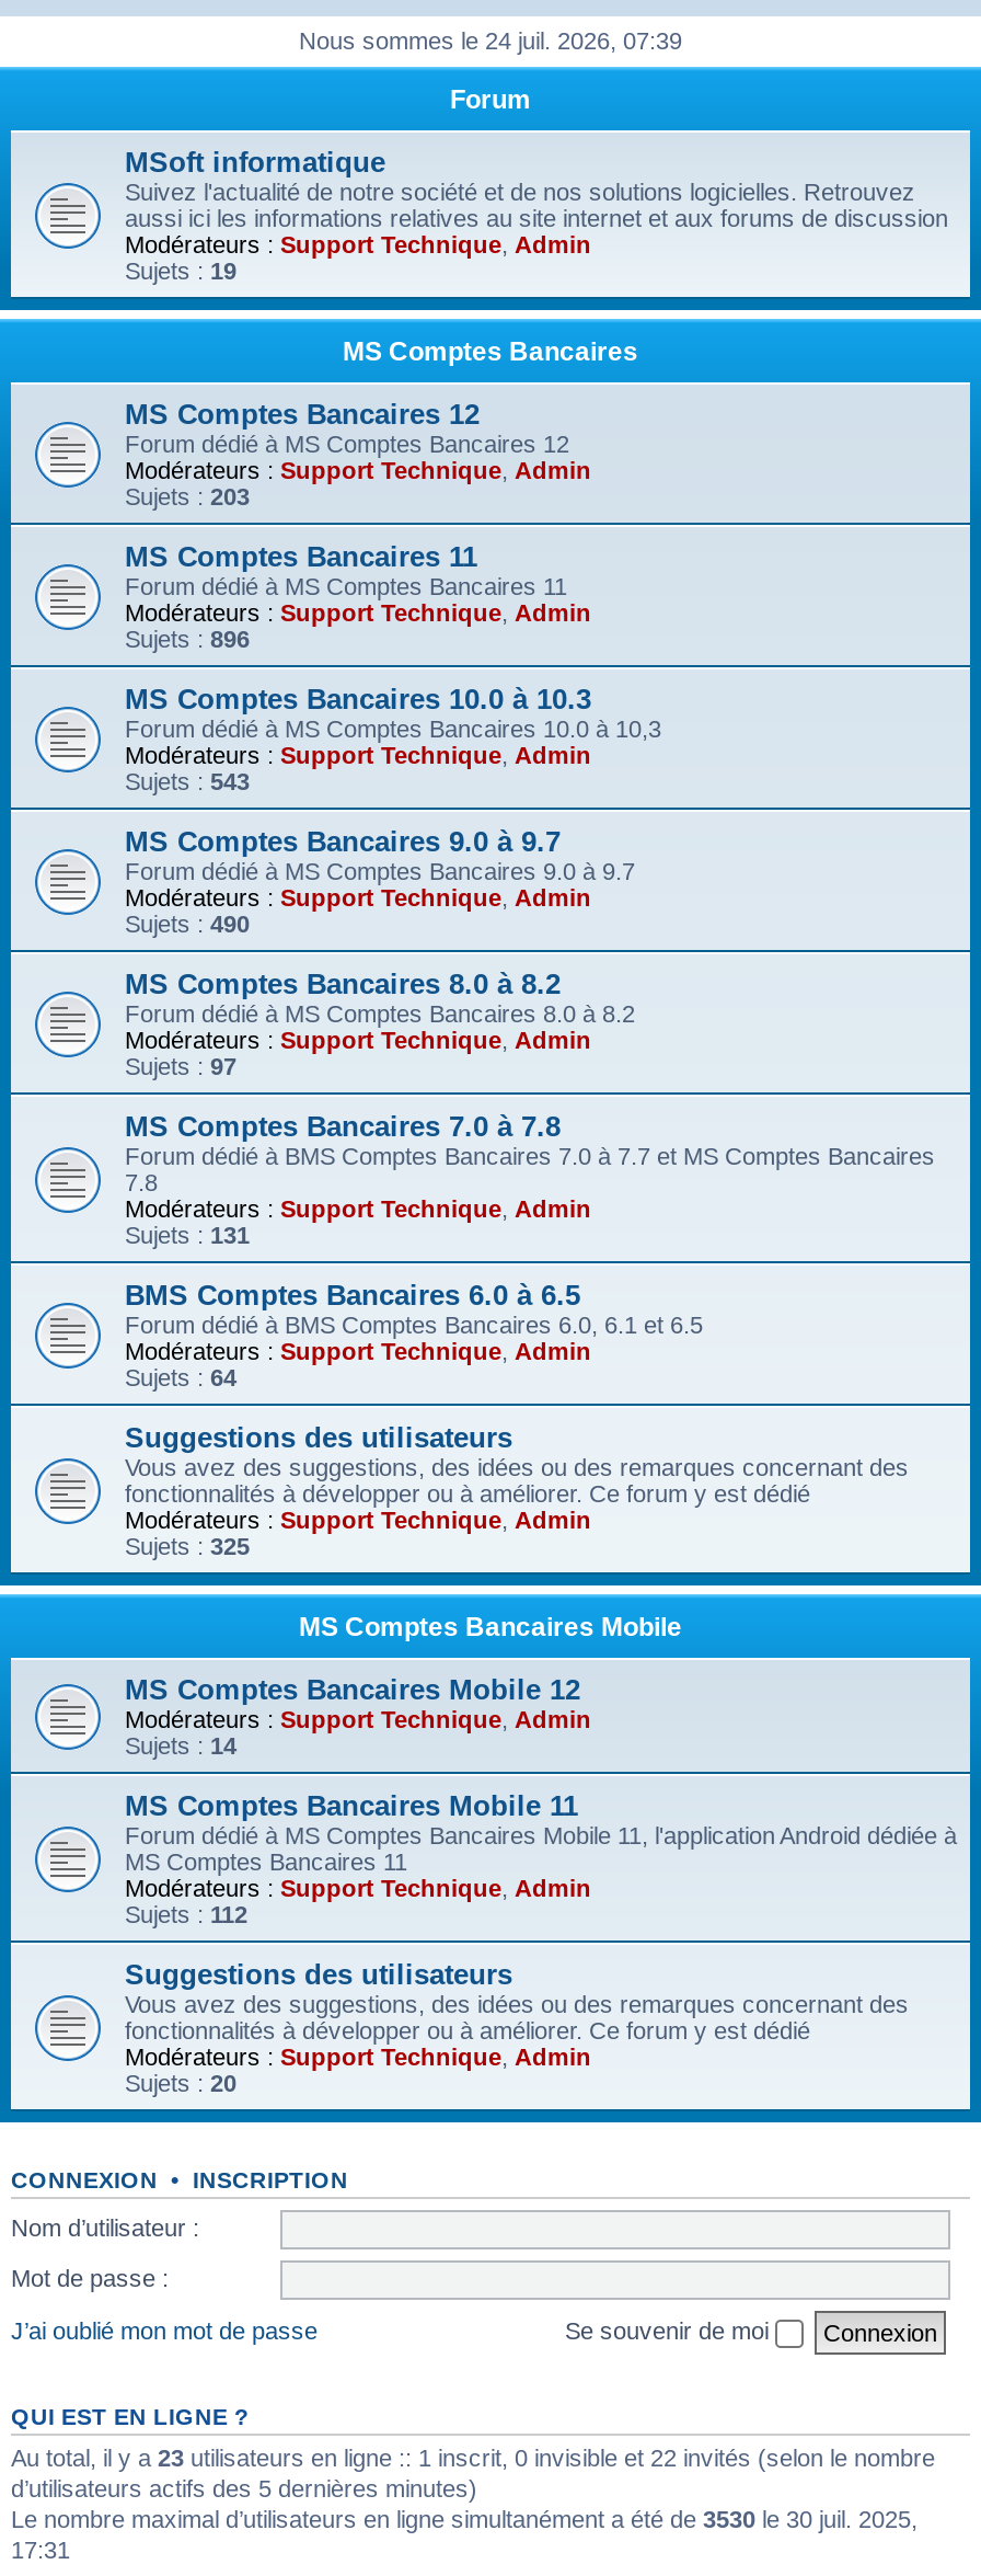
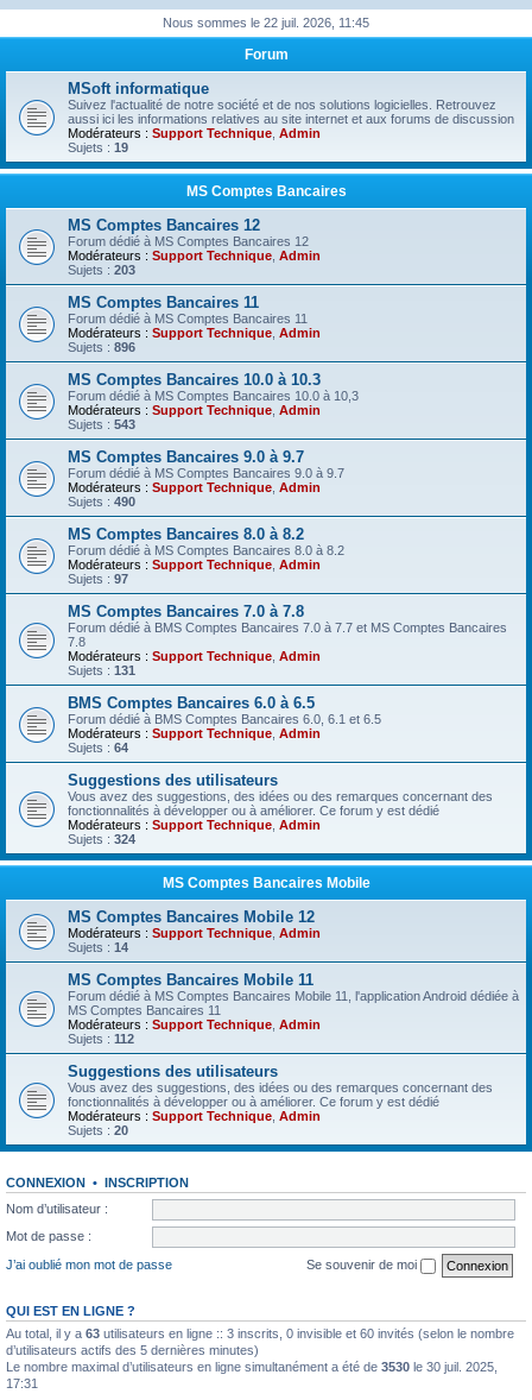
[299,27,682,54] Nous sommes le 24 juil. 2026, 07:39 -> [163,15,369,30] Nous sommes le 22 juil. 2026, 11:45
[125,1533,250,1559] Sujets : 325 -> [68,832,135,846] Sujets : 324
[11,2443,935,2470] Au total, il y a 23 utilisateurs en ligne :: 1 inscrit, 0 invisible et 22 invités (selon le nombre -> [6,1326,514,1340] Au total, il y a 63 utilisateurs en ligne :: 3 inscrits, 0 invisible et 60 invités (selon le nombre

